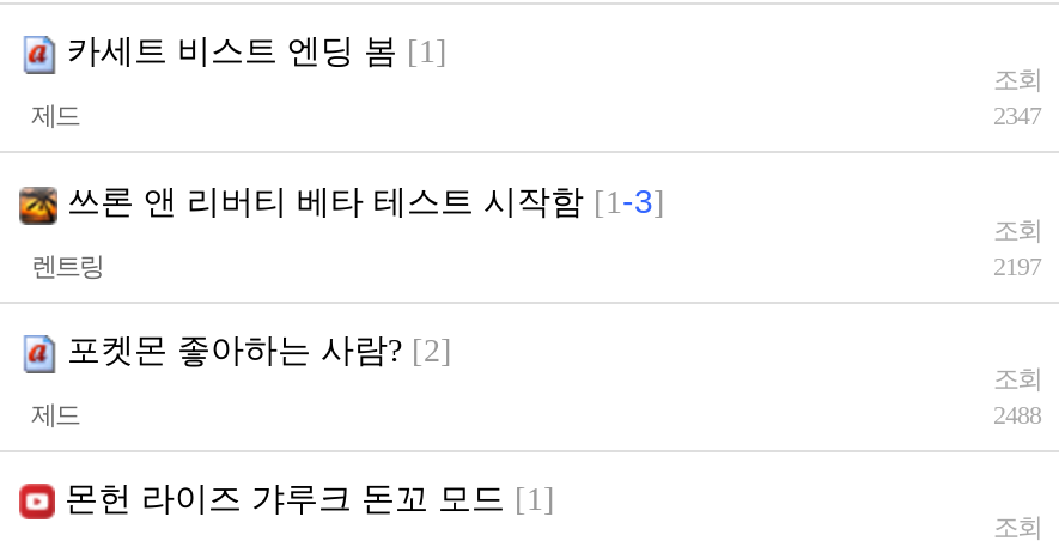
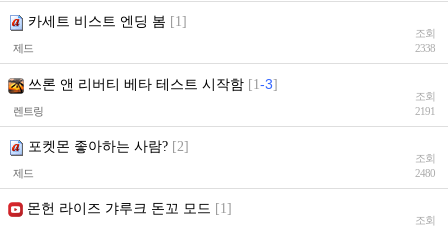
[993,101,1041,129] 2347 -> [415,42,435,54] 2338
[993,251,1041,280] 2197 -> [415,105,435,117] 2191
[993,400,1041,428] 2488 -> [415,167,435,179] 2480

